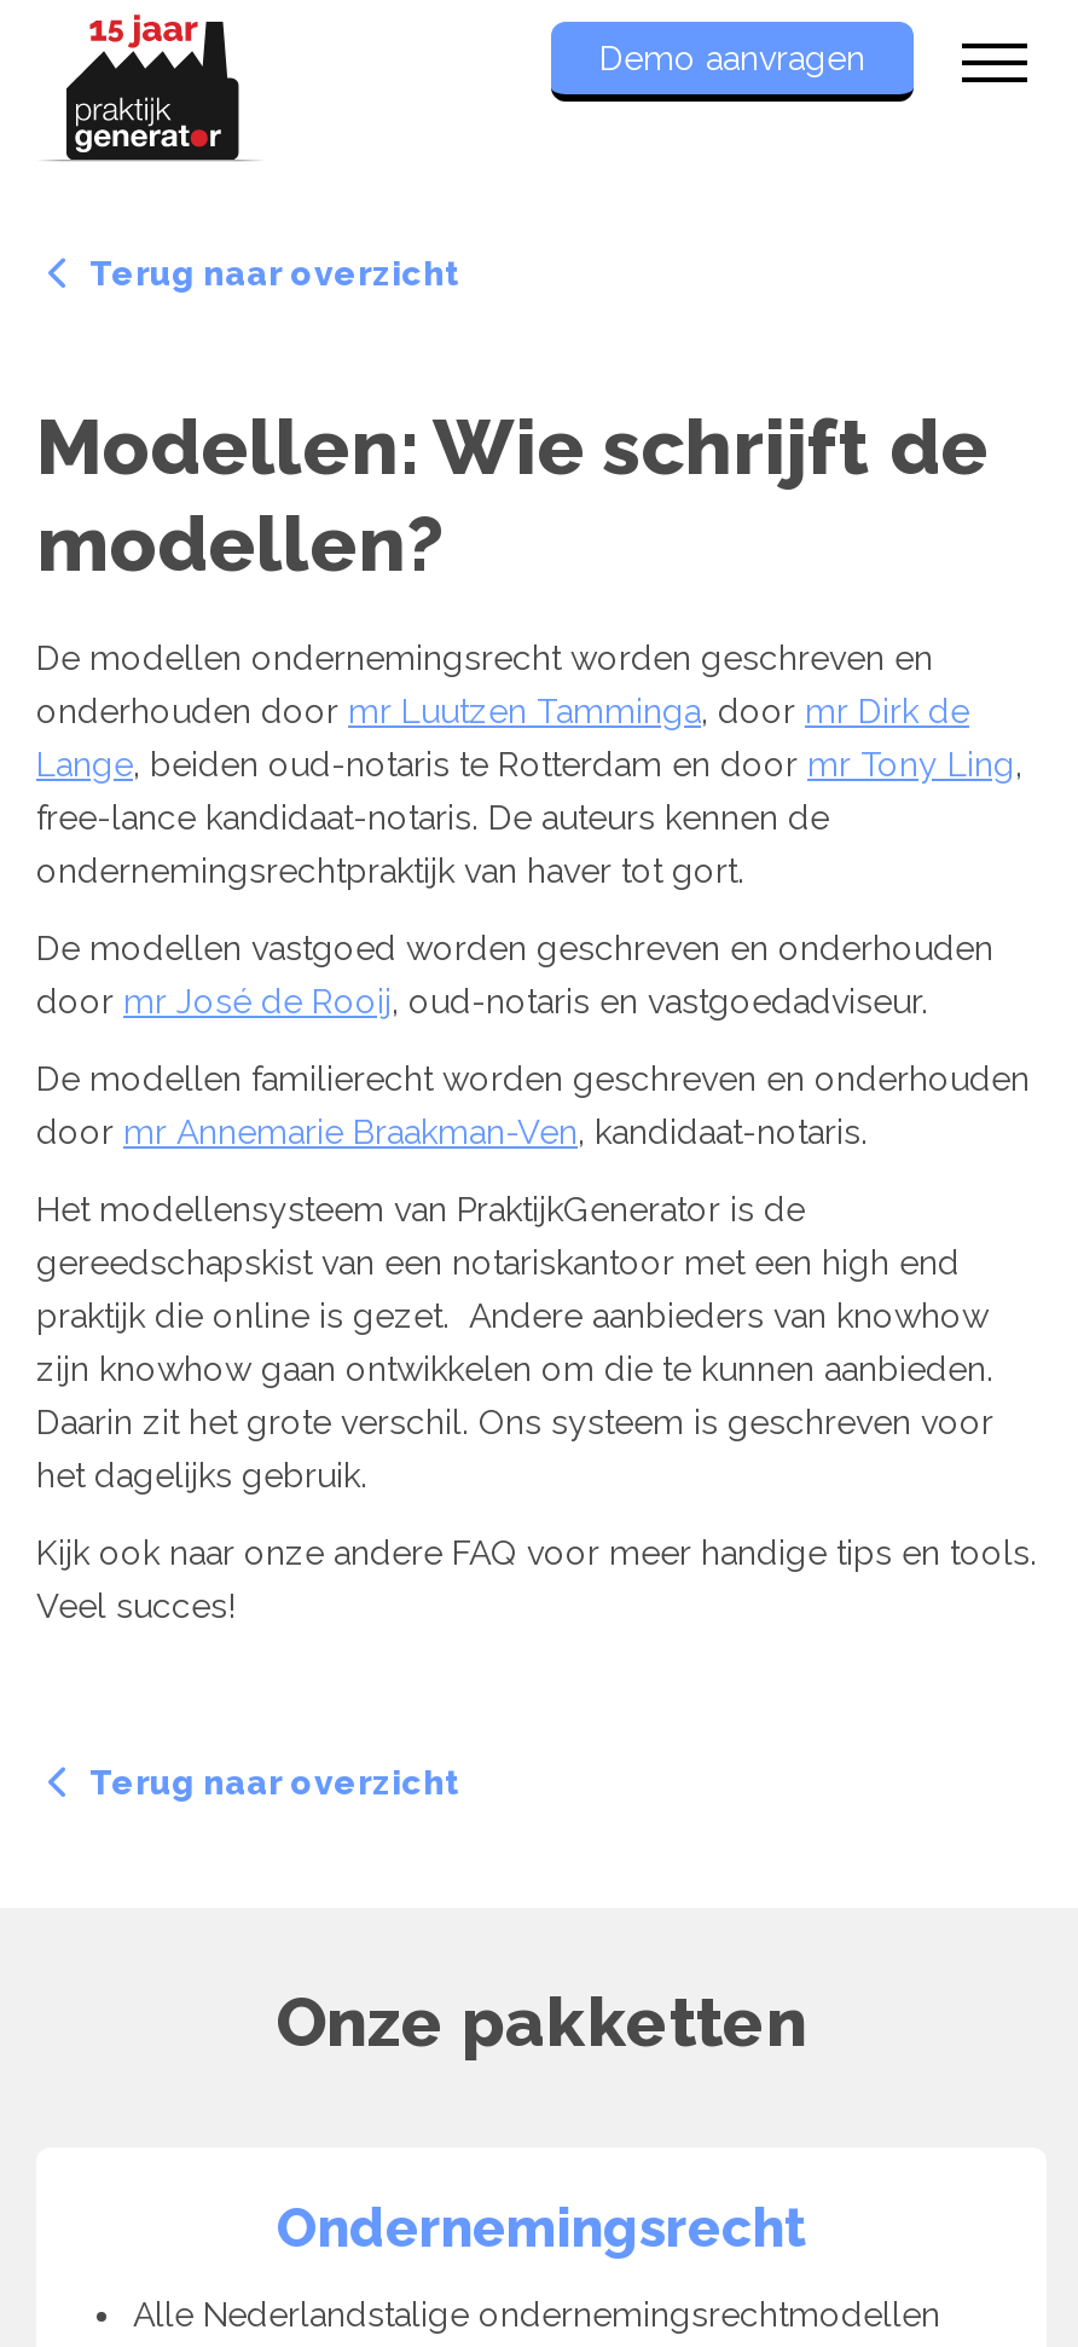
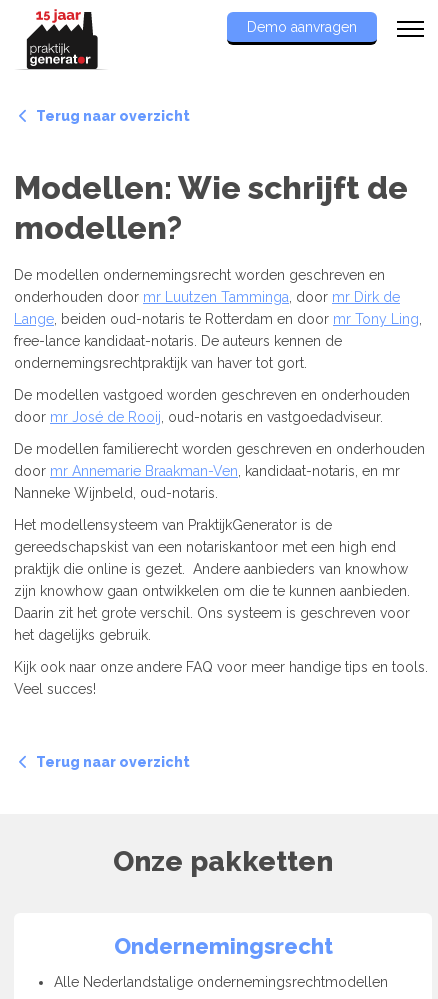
[36,1112,868,1151] door mr Annemarie Braakman-Ven, kandidaat-notaris. -> [14,463,400,501] door mr Annemarie Braakman-Ven, kandidaat-notaris, en mr | Nanneke Wijnbeld, oud-notaris.

